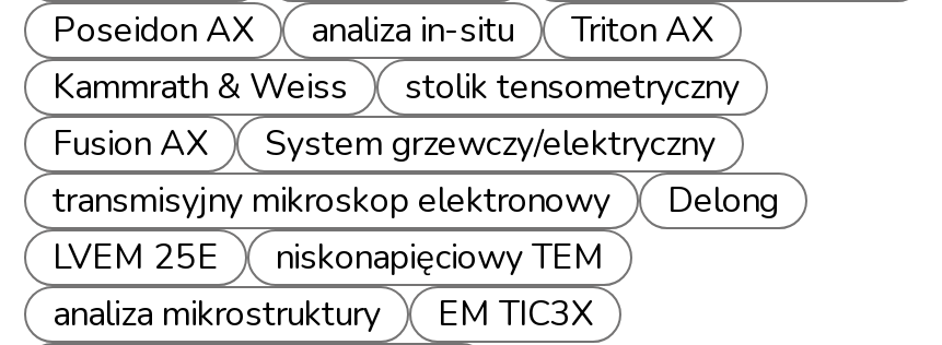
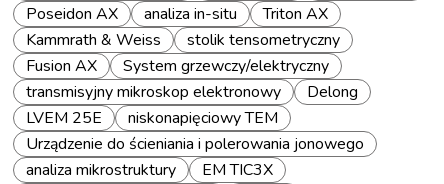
none -> [26,133,364,155] Urządzenie do ścieniania i polerowania jonowego

